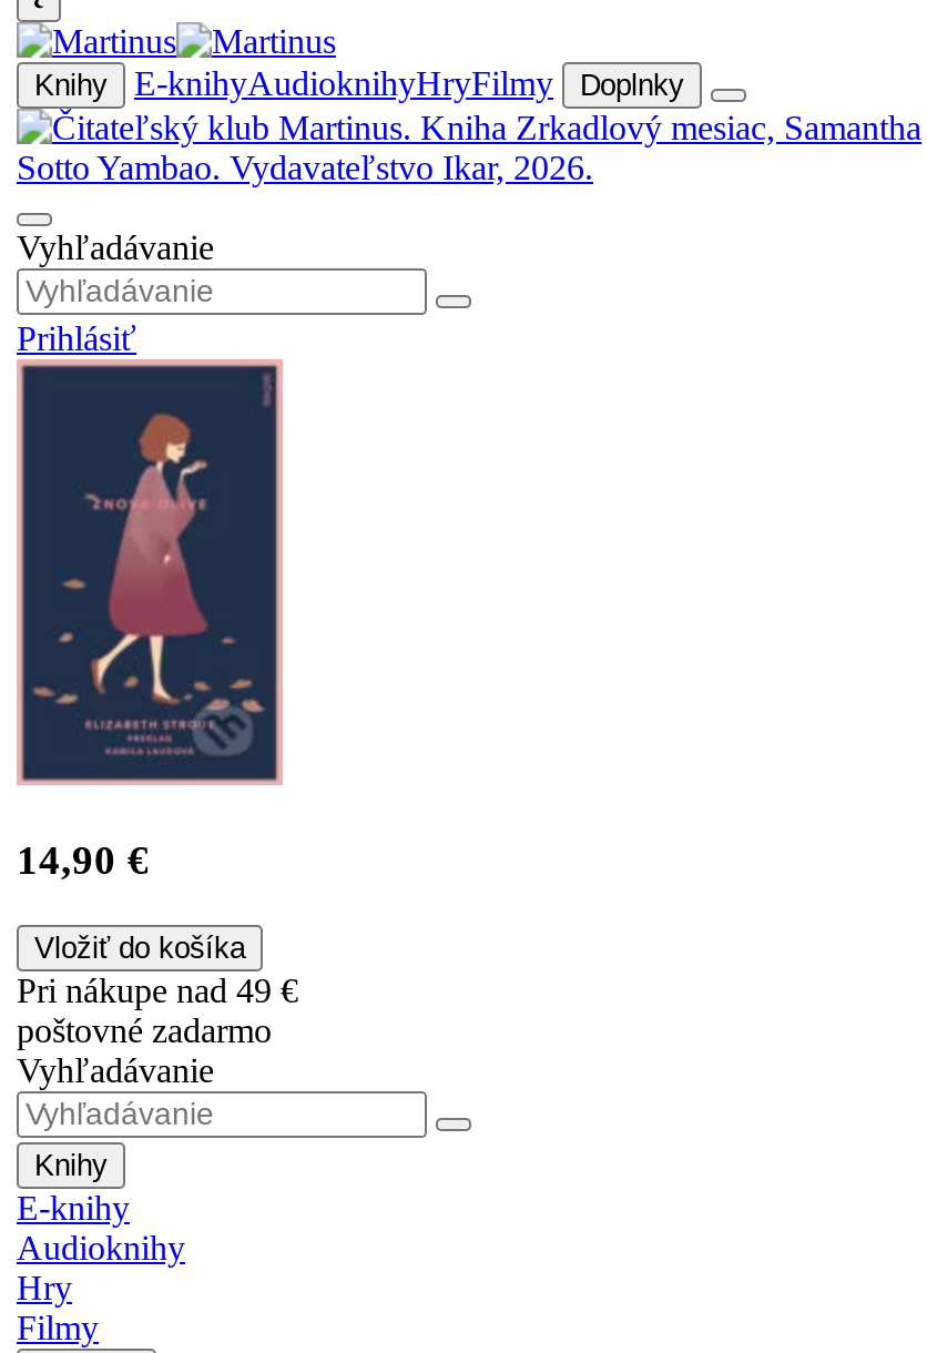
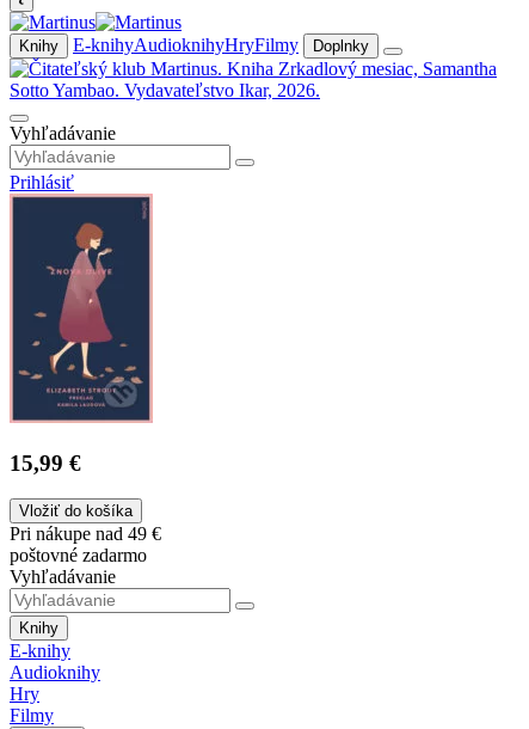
[17,836,150,882] 14,90 € -> [10,450,81,475] 15,99 €

